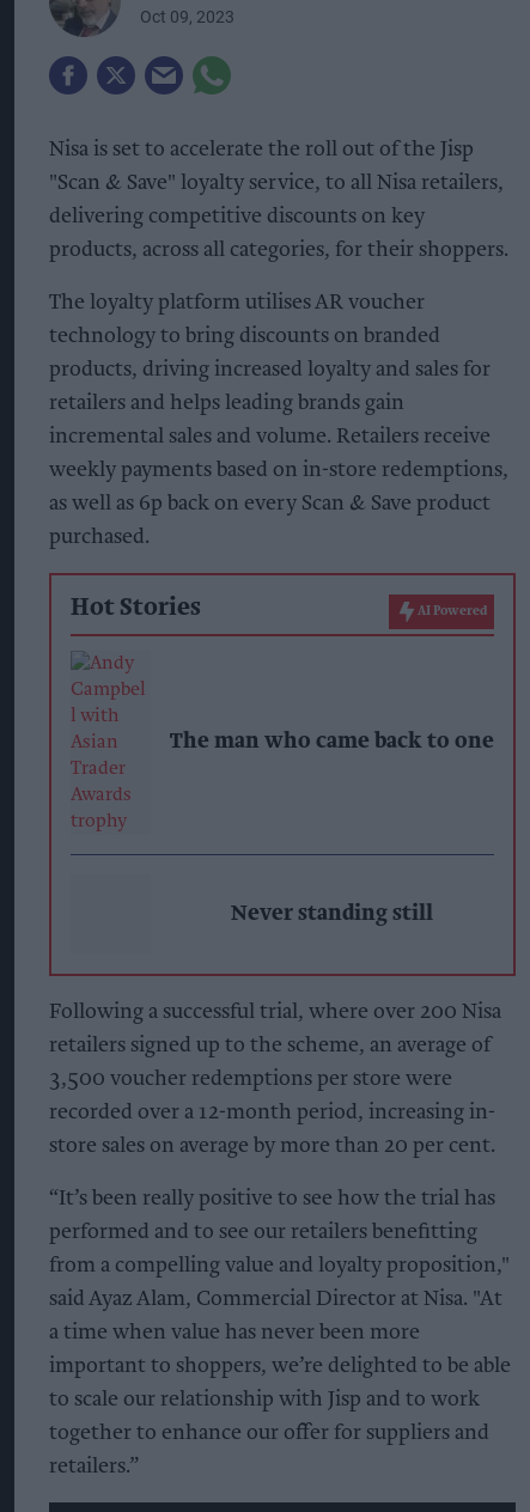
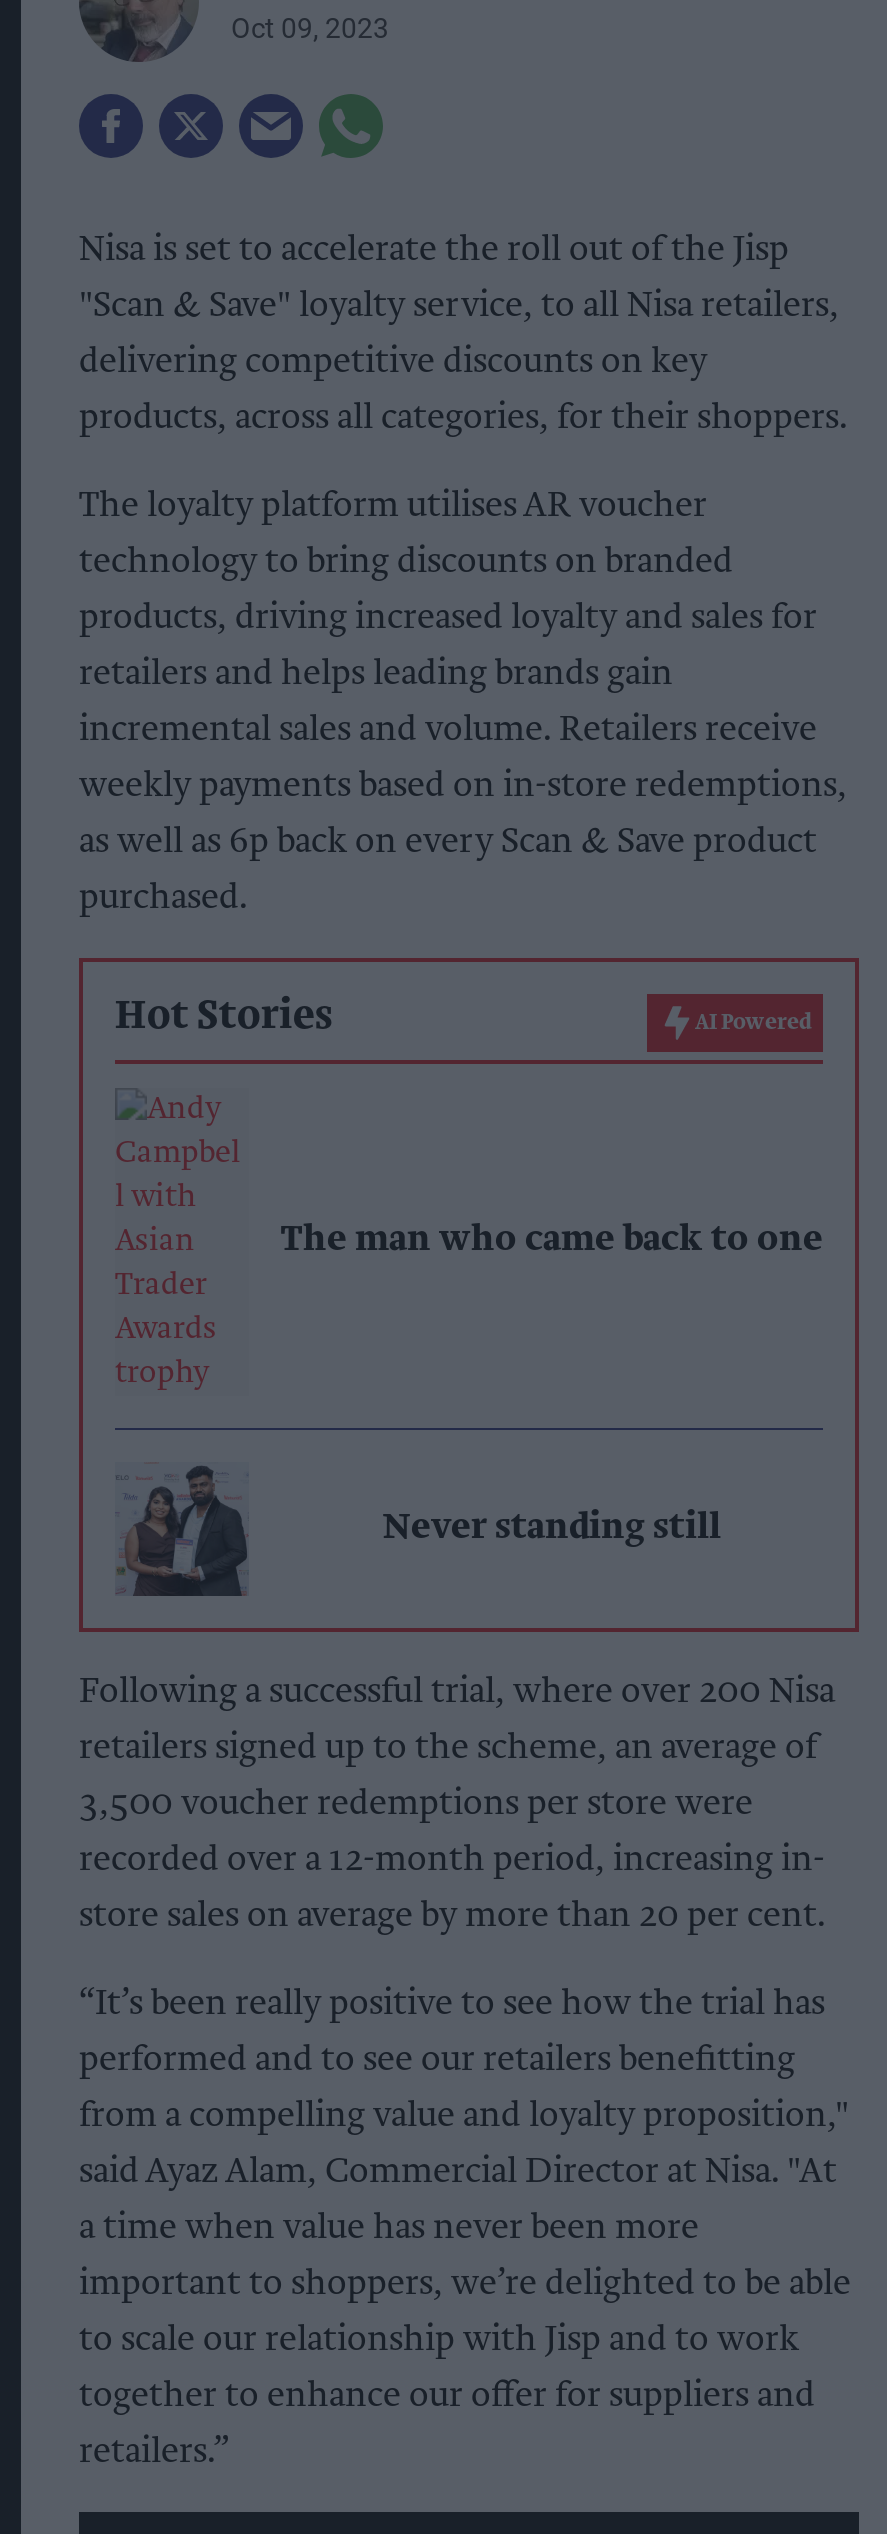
none -> [115,1464,249,1598] [image]

